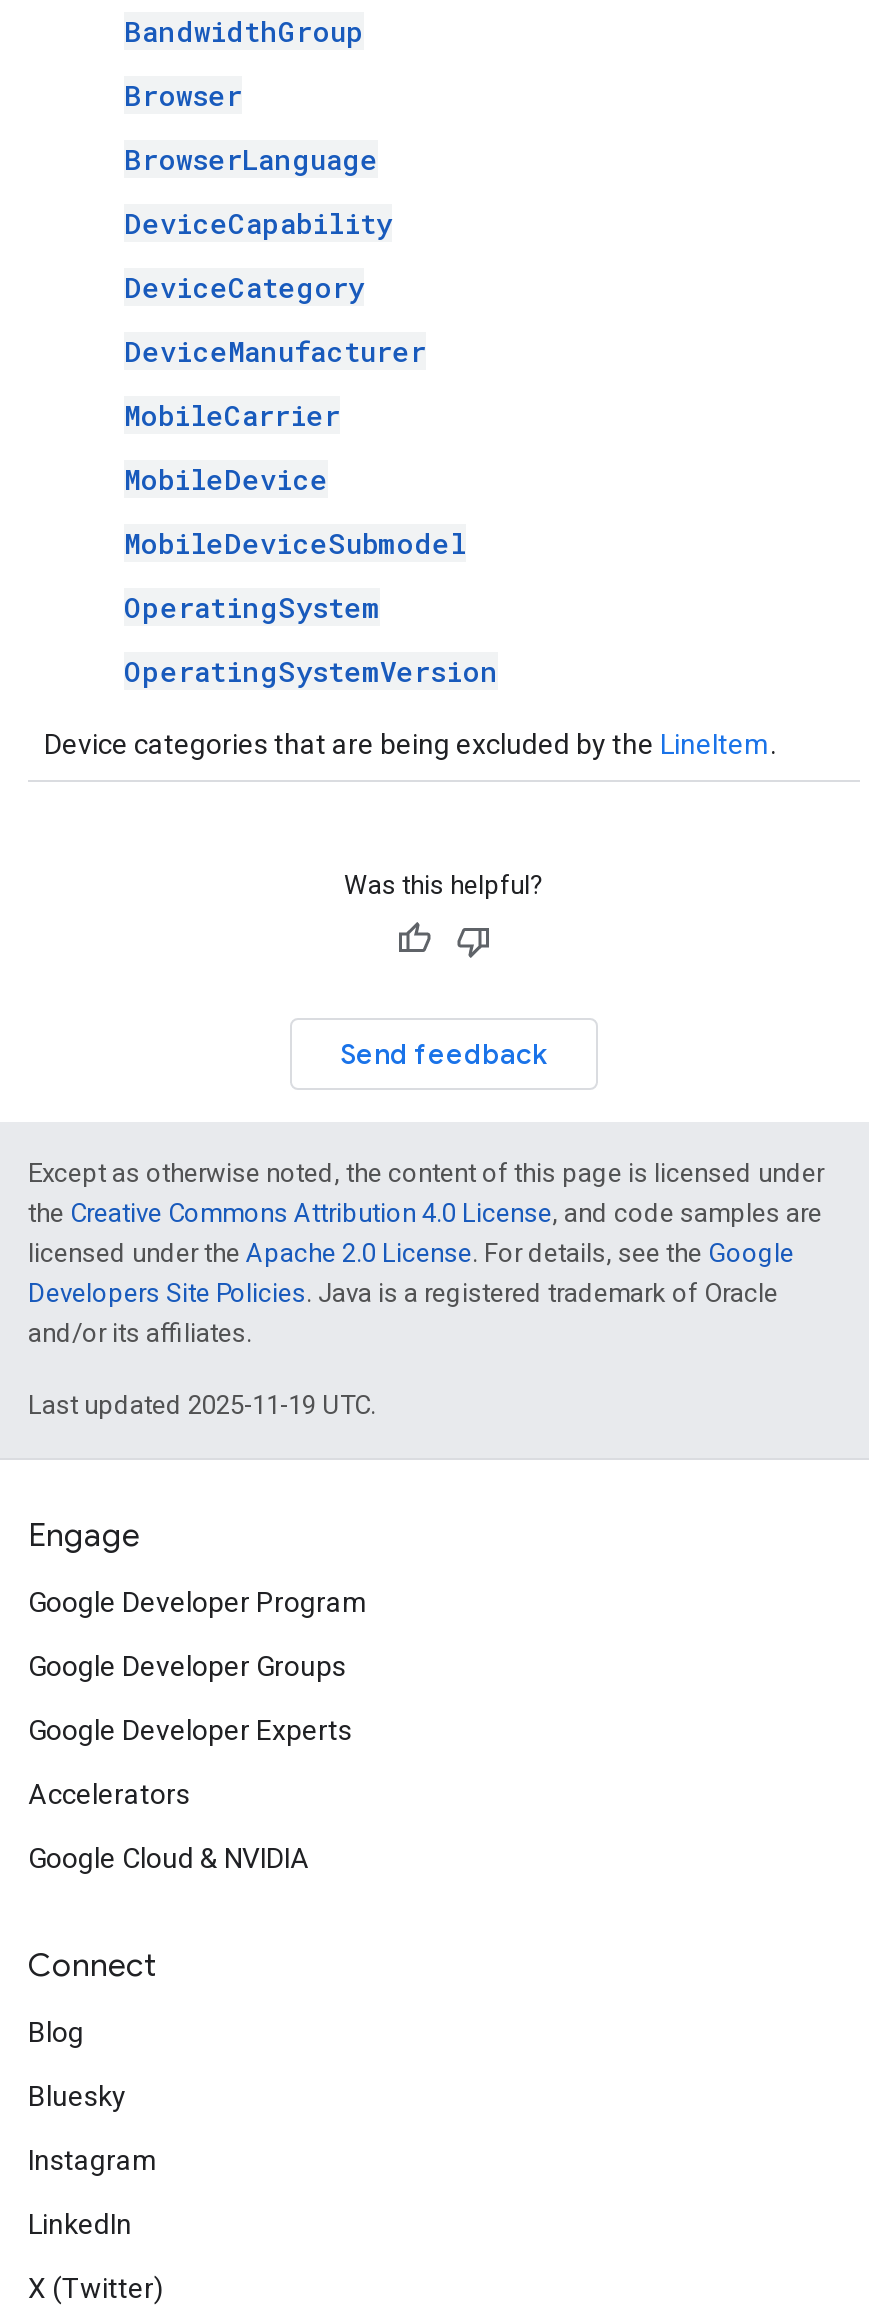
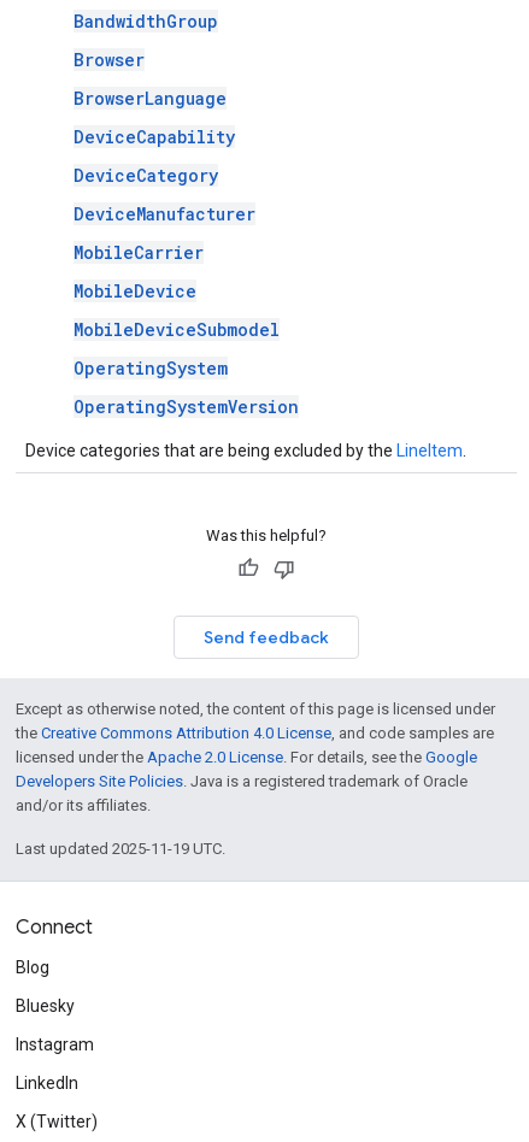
[28,1516,368,1874] Engage | Google Developer Program | Google Developer Groups | Google Developer Experts | Accelerators | Google Cloud & NVIDIA -> none

